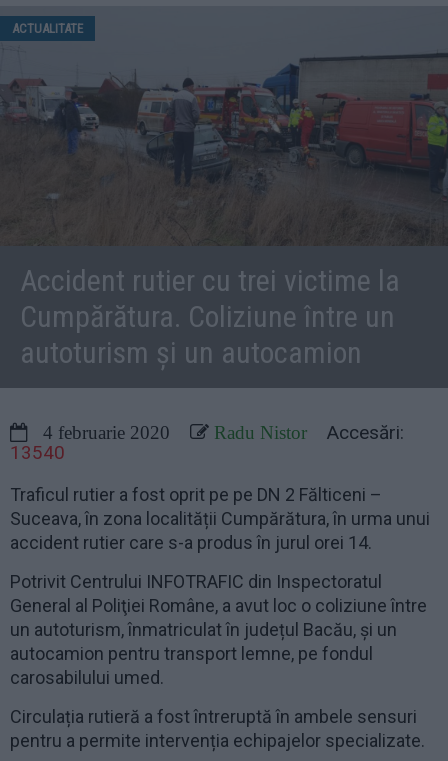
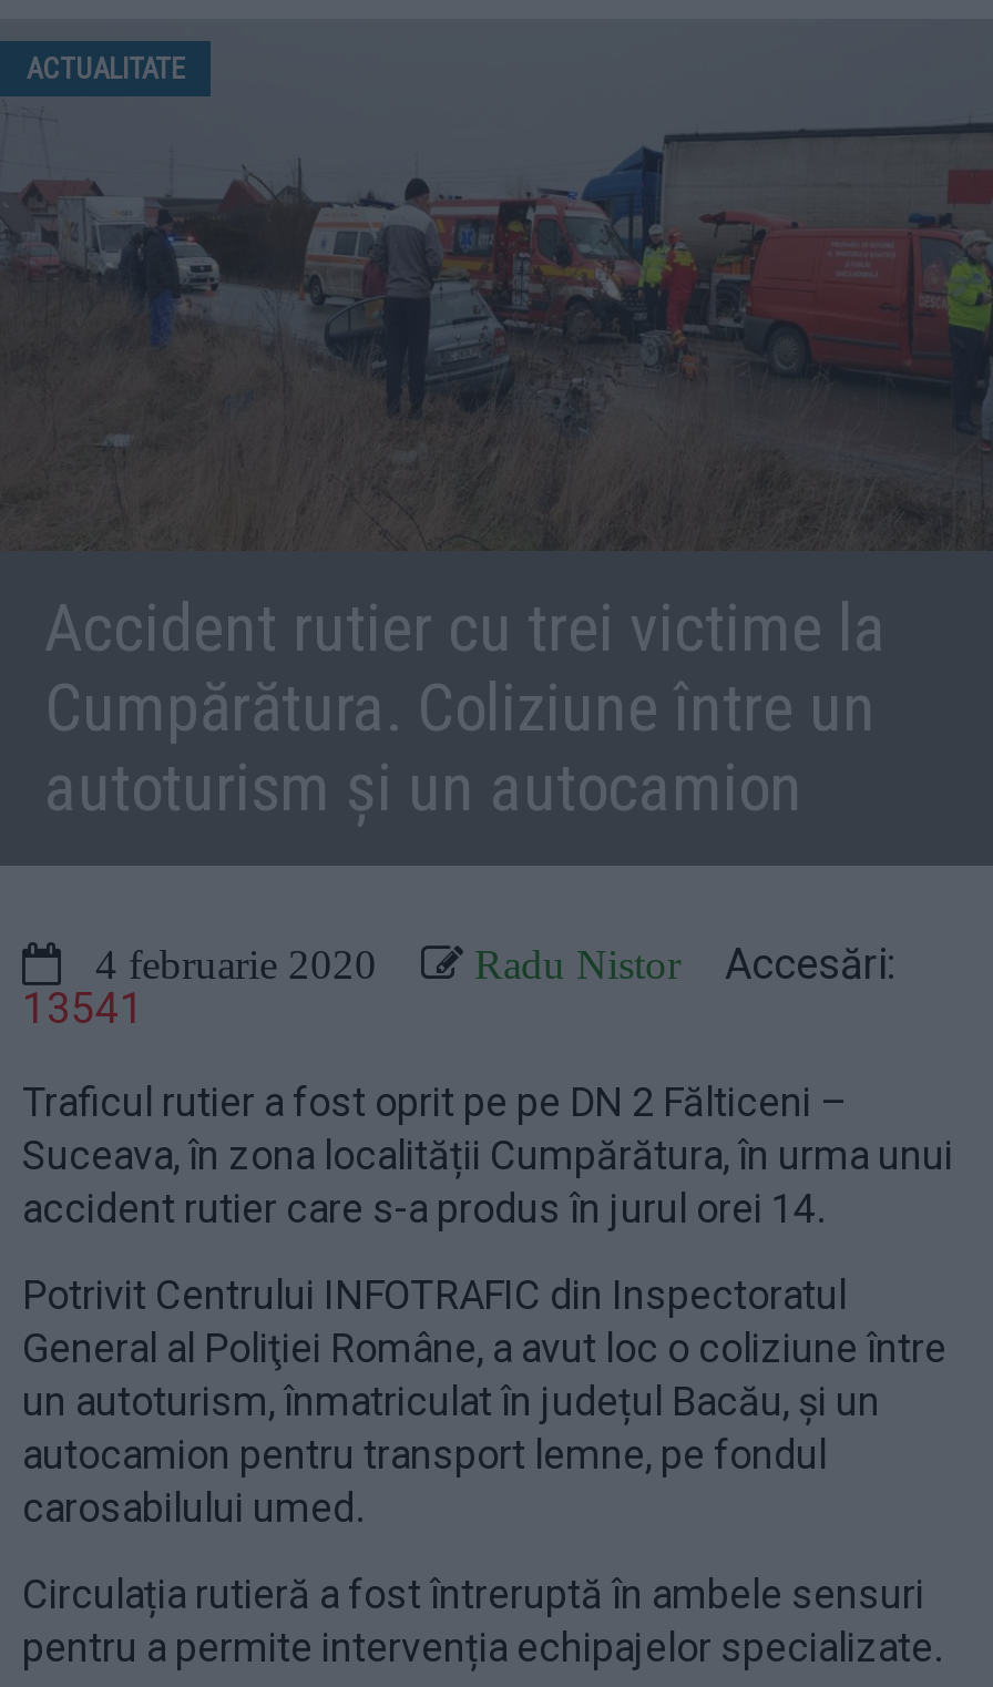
[10,441,65,464] 13540 -> [22,983,144,1034] 13541

